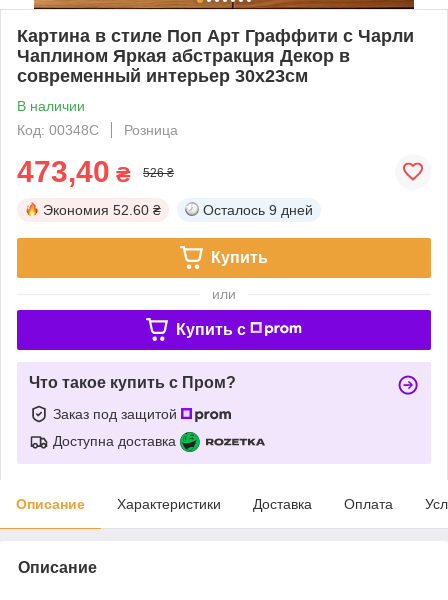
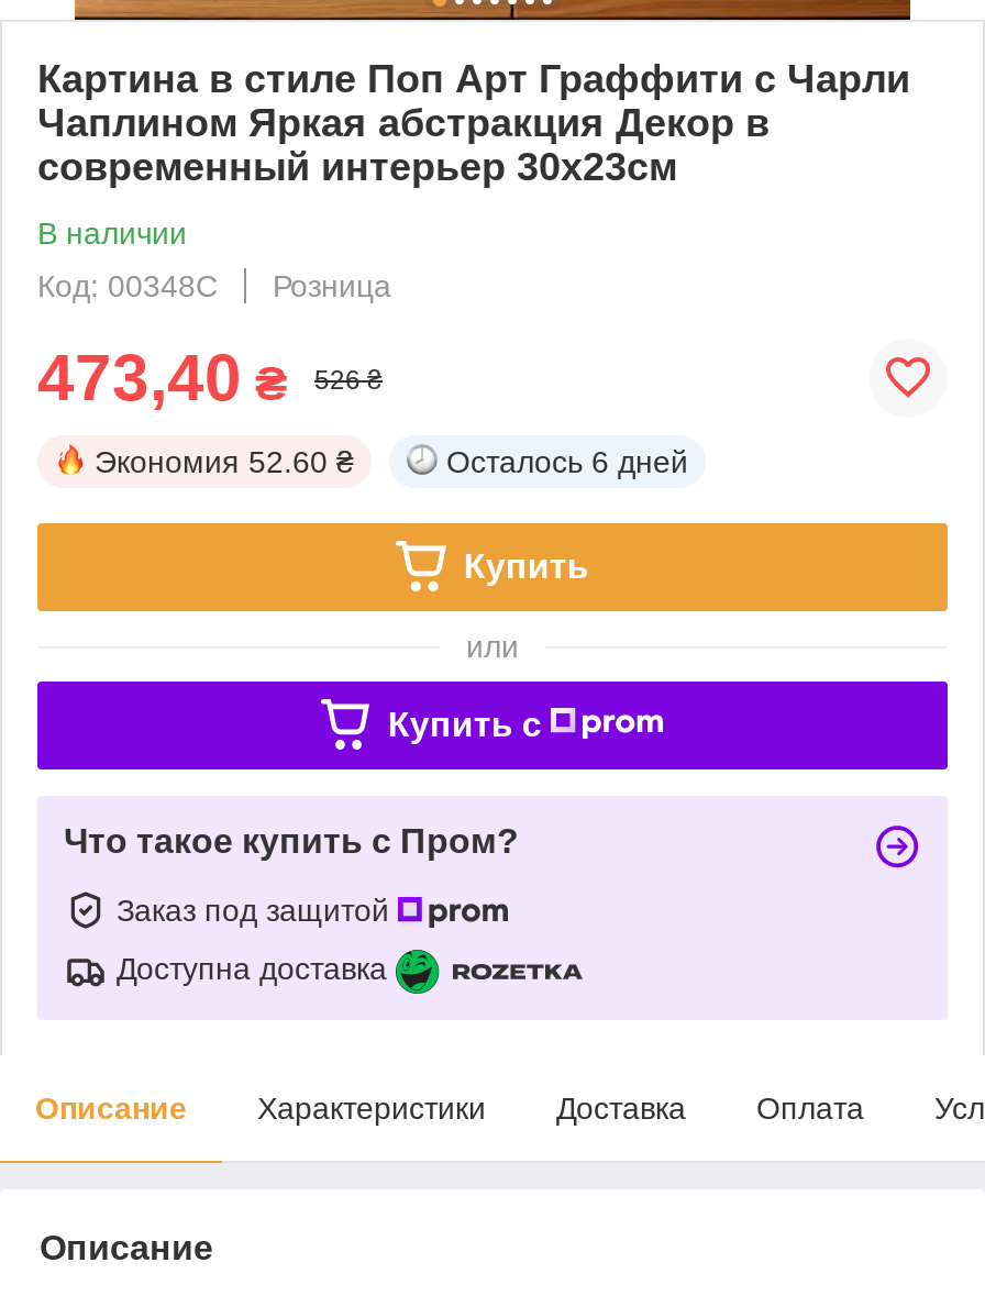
[203,202,313,218] Осталось 9 дней -> [446,444,688,479] Осталось 6 дней

